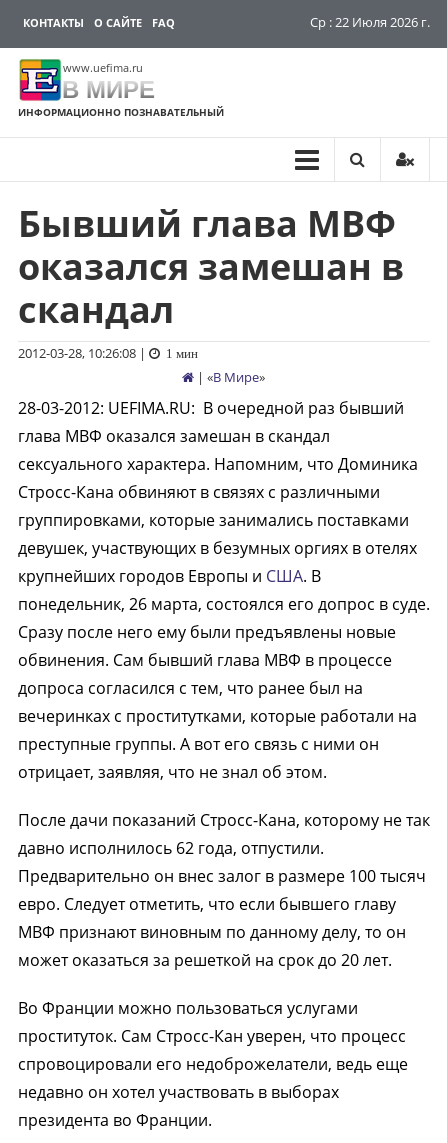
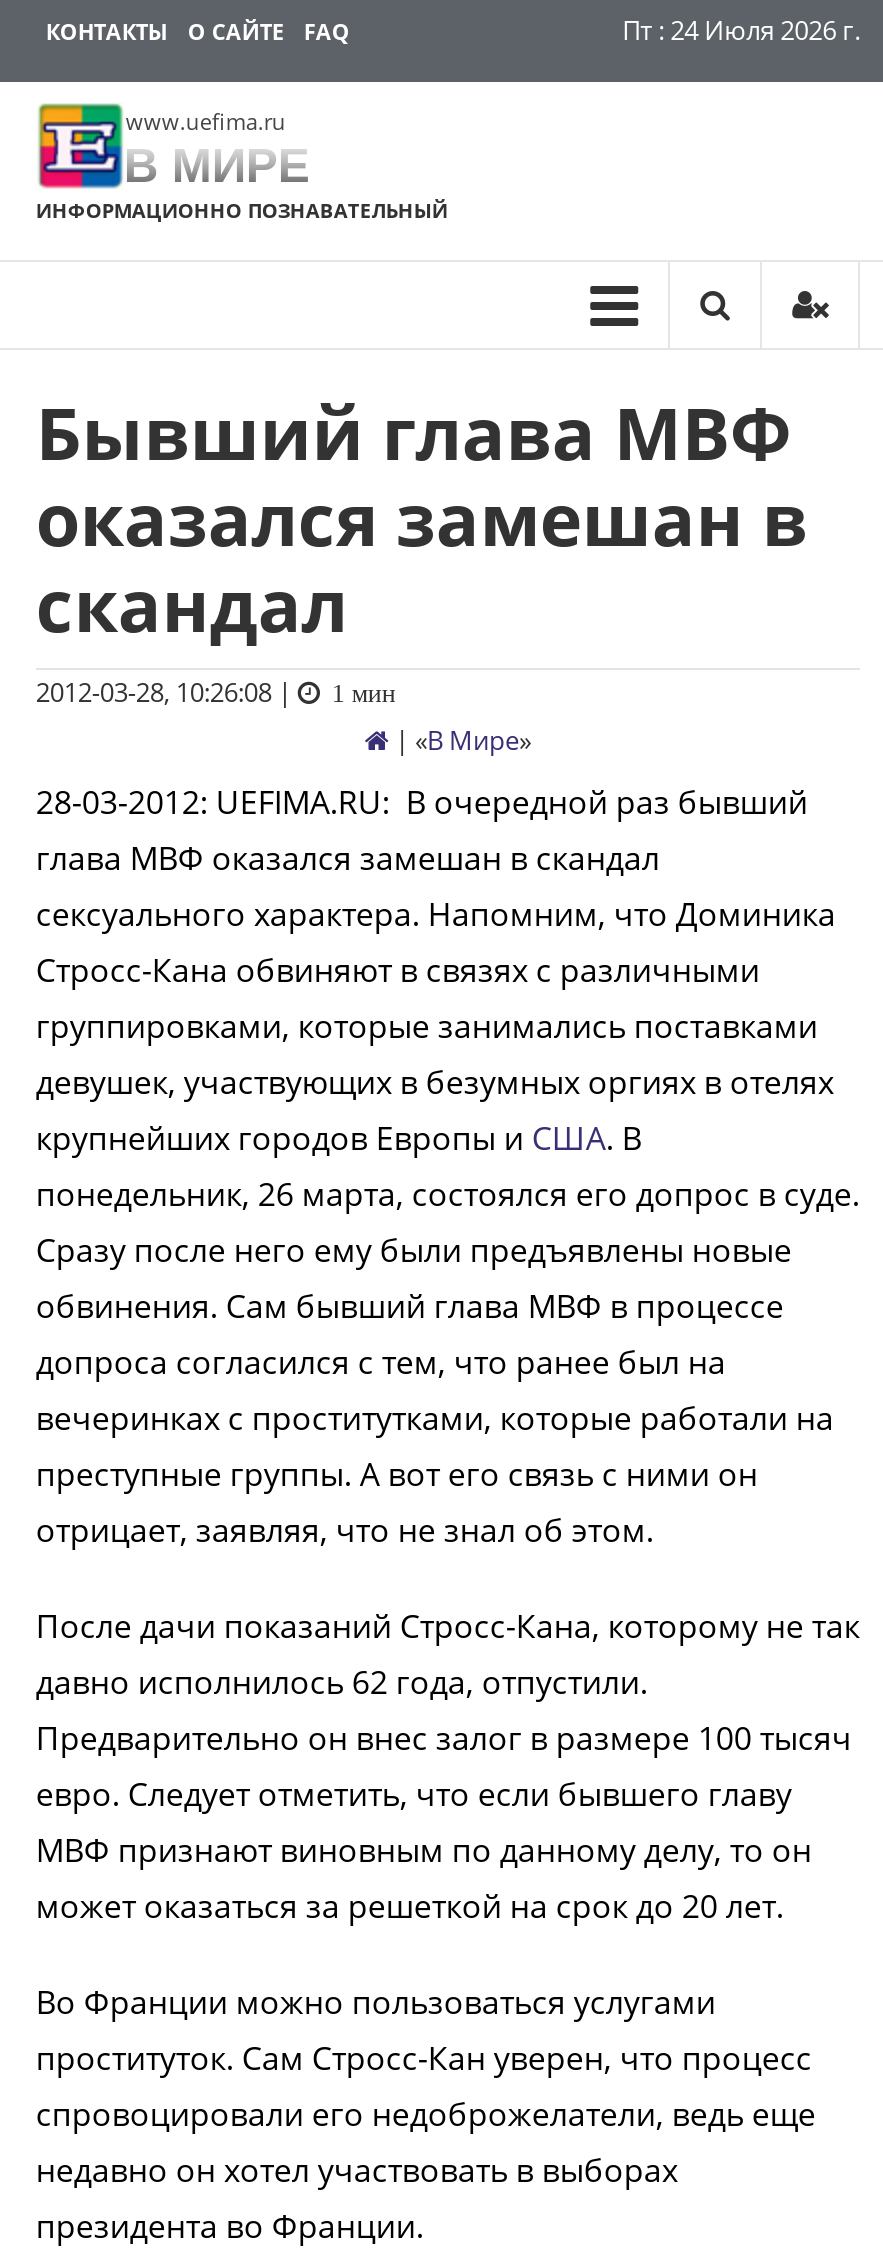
[310,13,430,31] Ср : 22 Июля 2026 г. -> [622,12,860,48] Пт : 24 Июля 2026 г.

